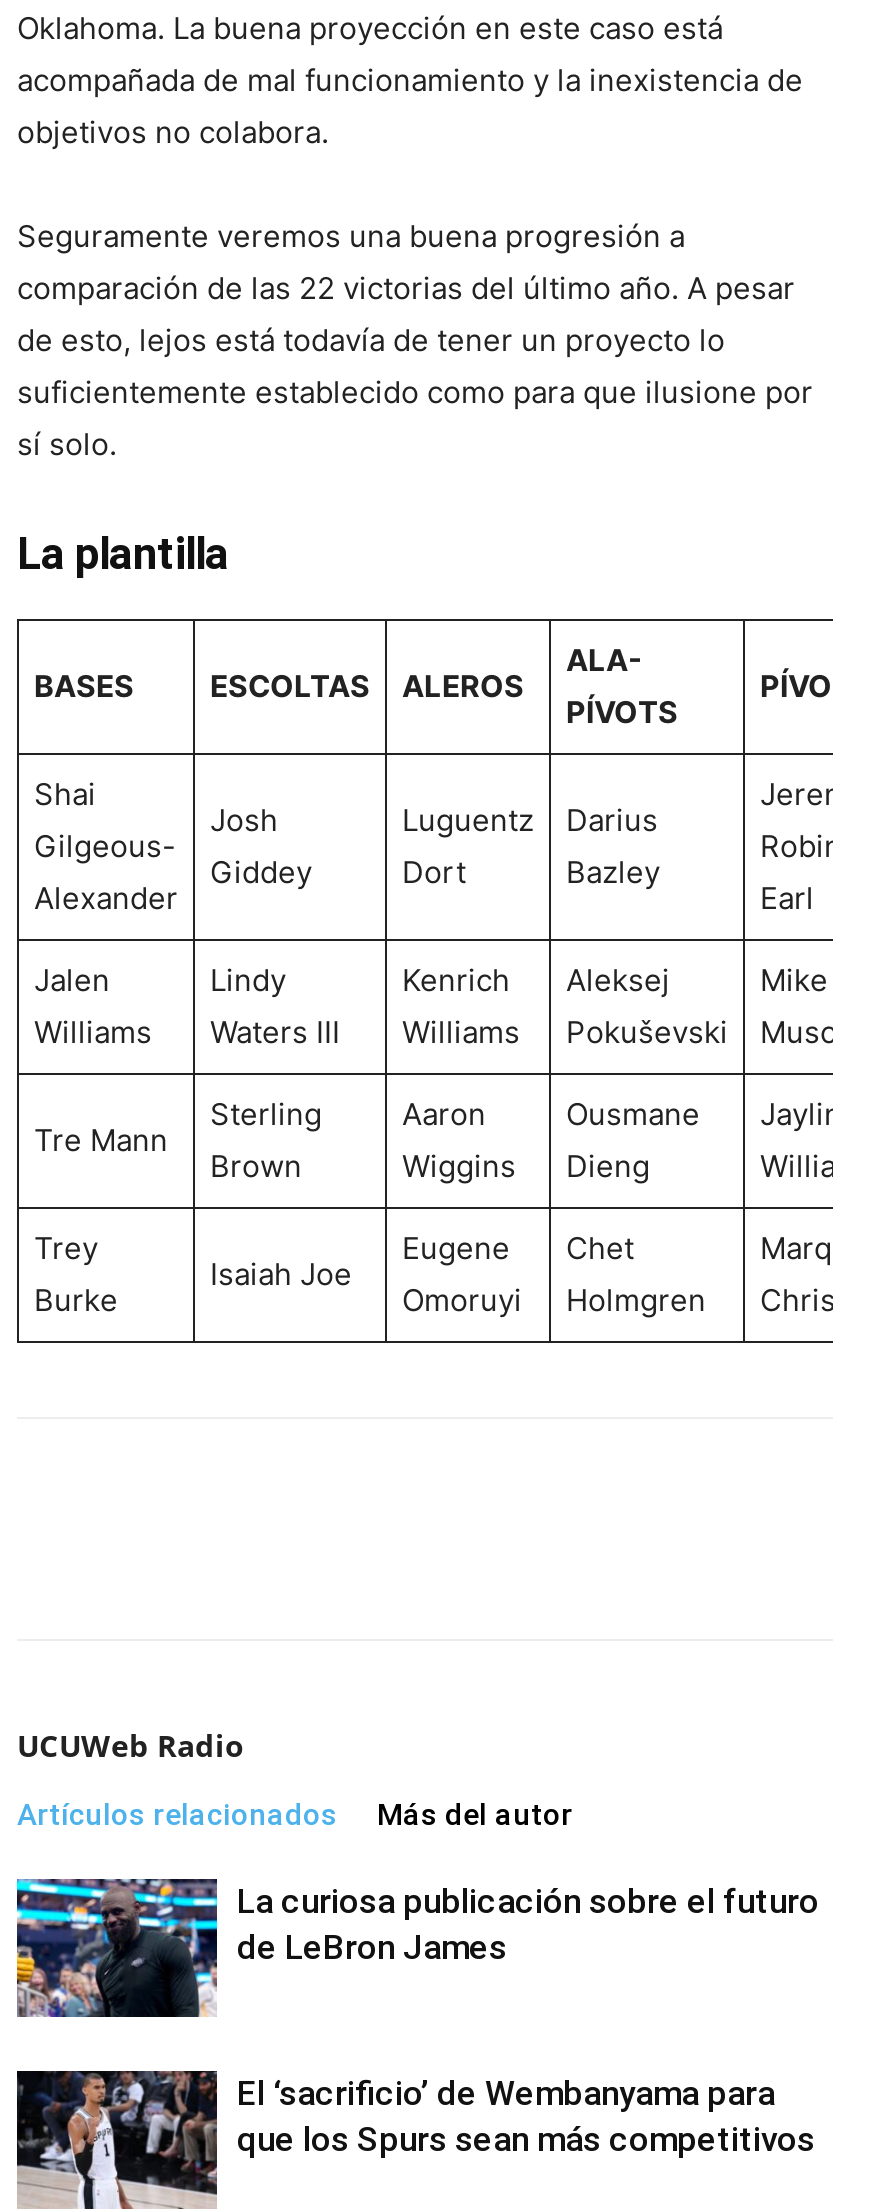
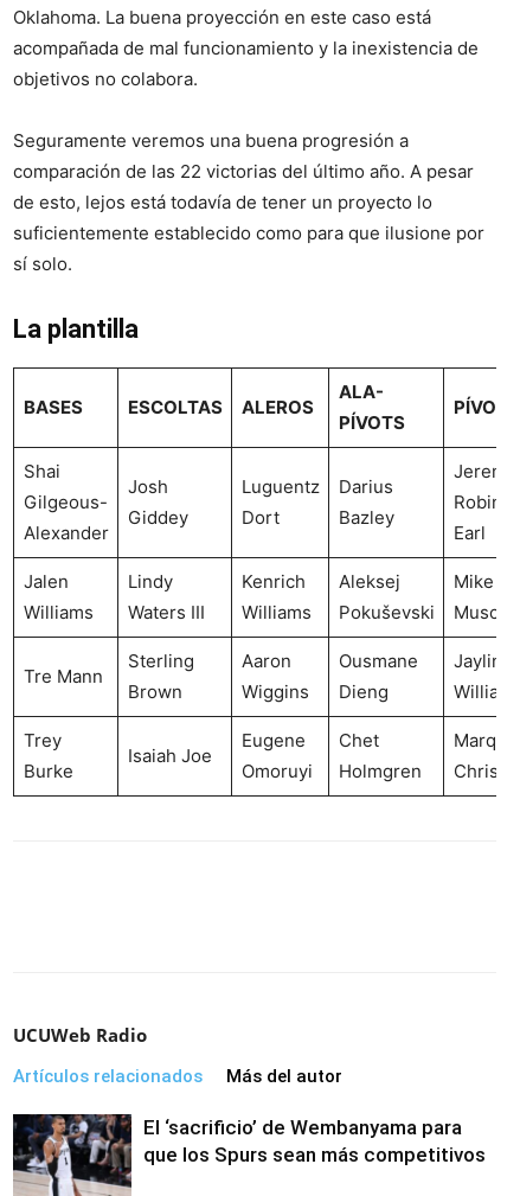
[15,1877,819,2019] [image] | La curiosa publicación sobre el futuro | de LeBron James -> none

